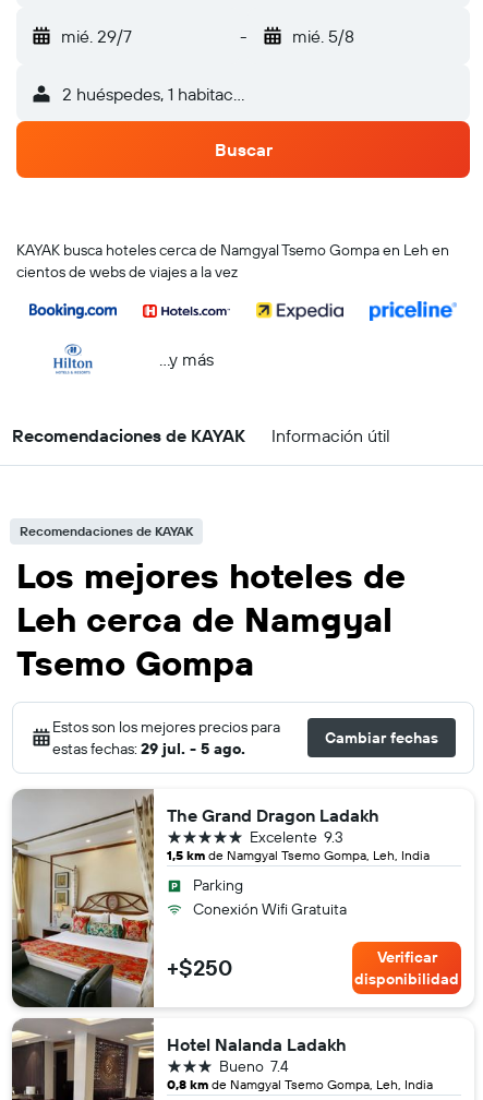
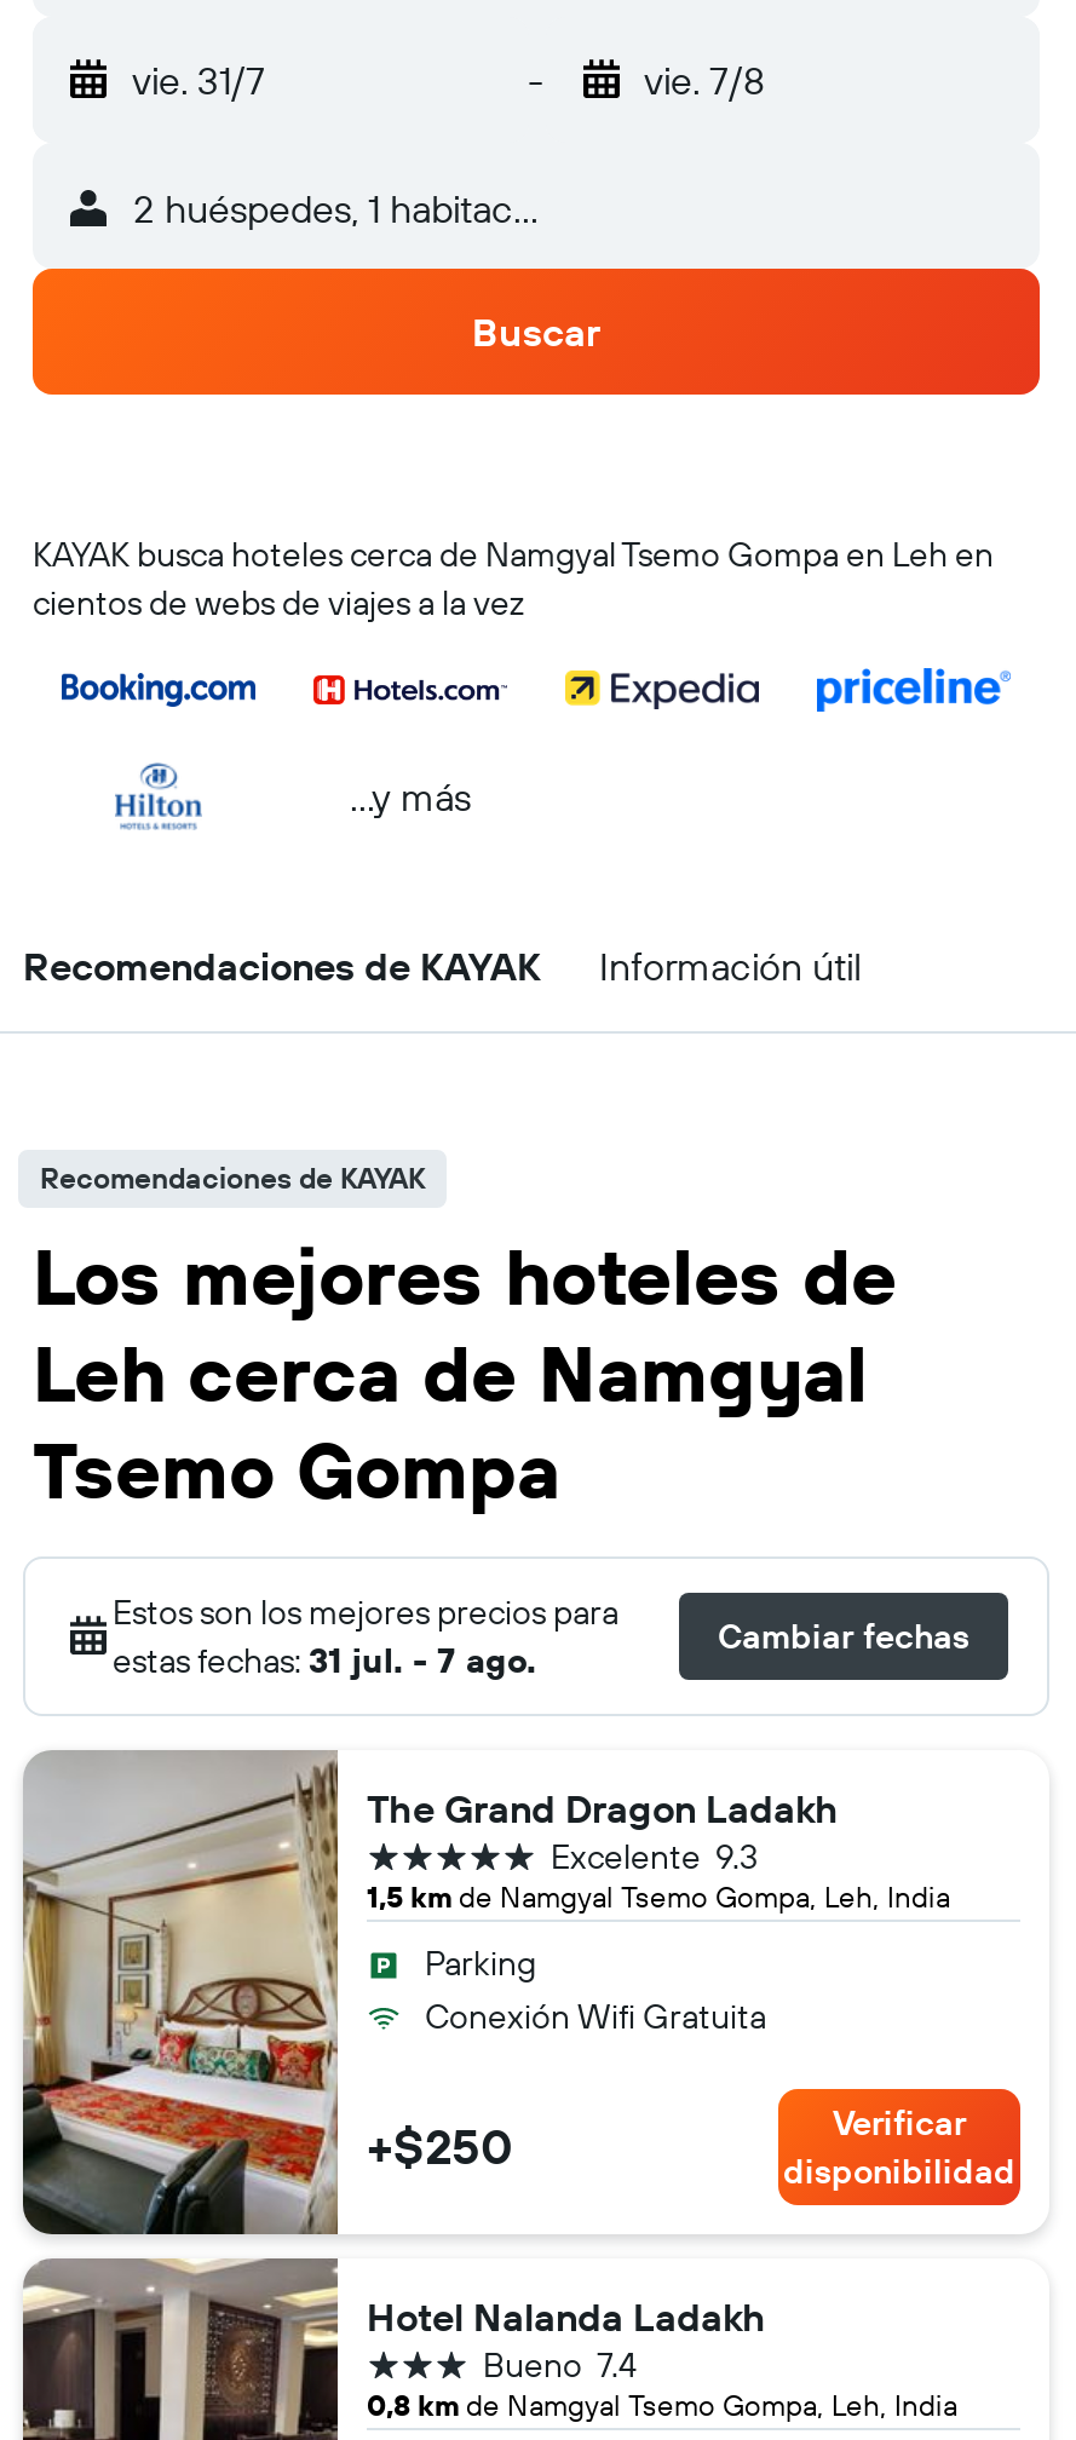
[61,25,132,47] mié. 29/7 -> [132,56,265,104] vie. 31/7
[292,25,354,47] mié. 5/8 -> [644,56,765,104] vie. 7/8
[52,739,245,758] estas fechas: 29 jul. - 5 ago. -> [113,1639,536,1682] estas fechas: 31 jul. - 7 ago.

